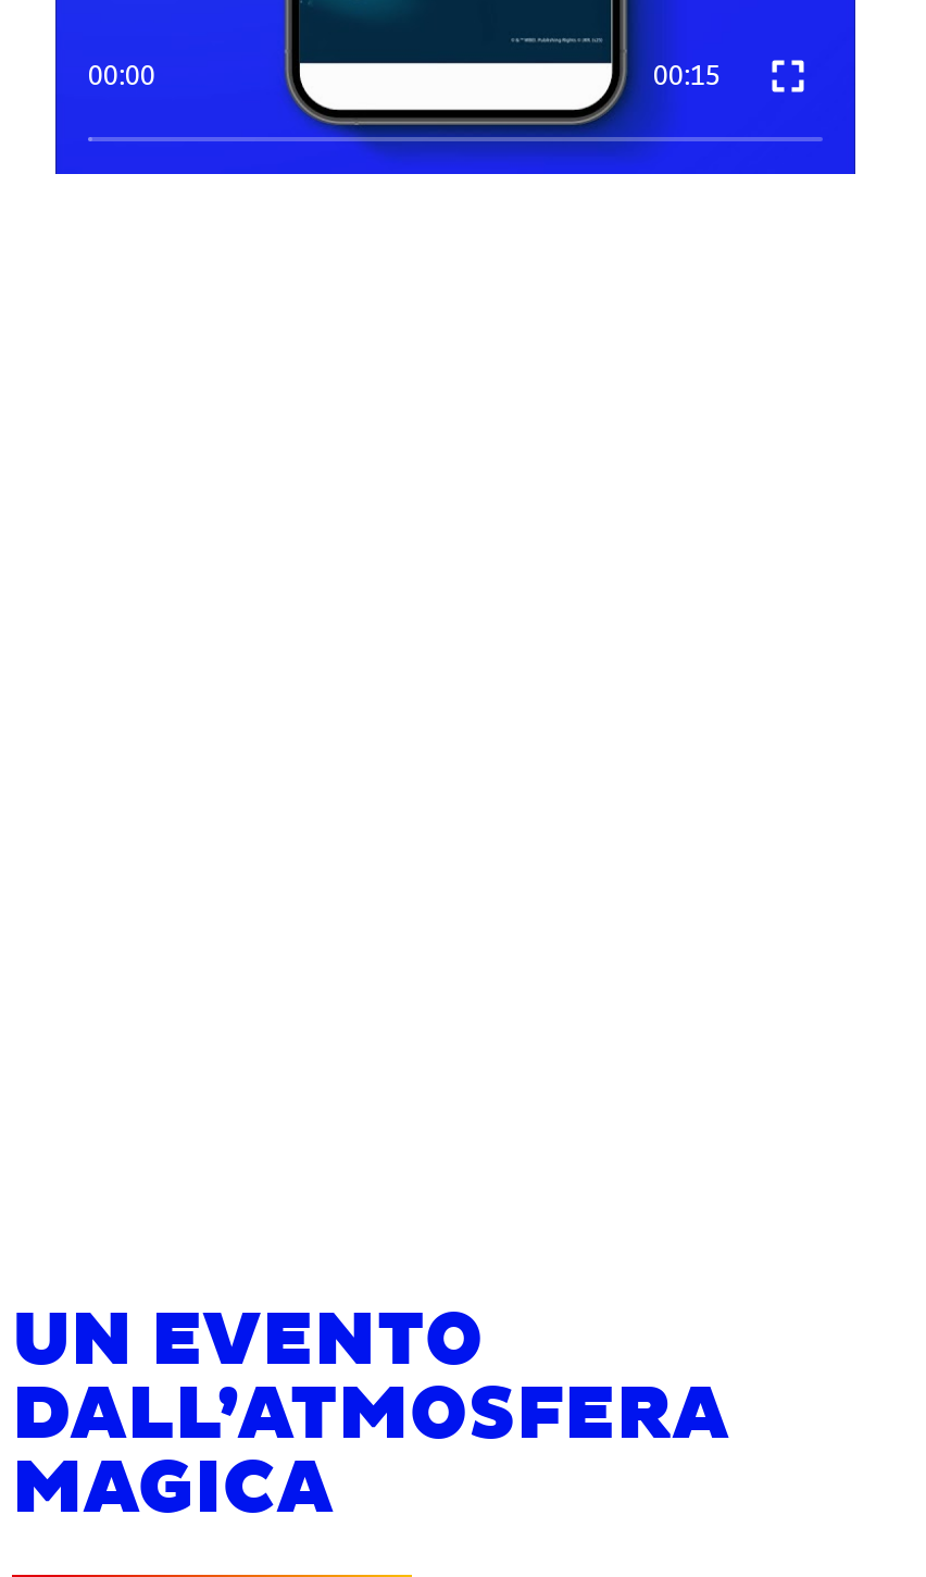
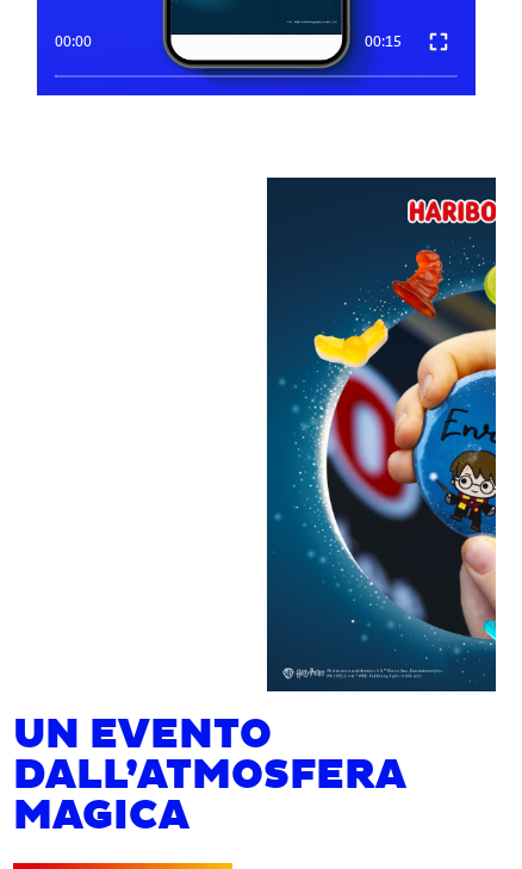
none -> [266,176,497,693] [image]

